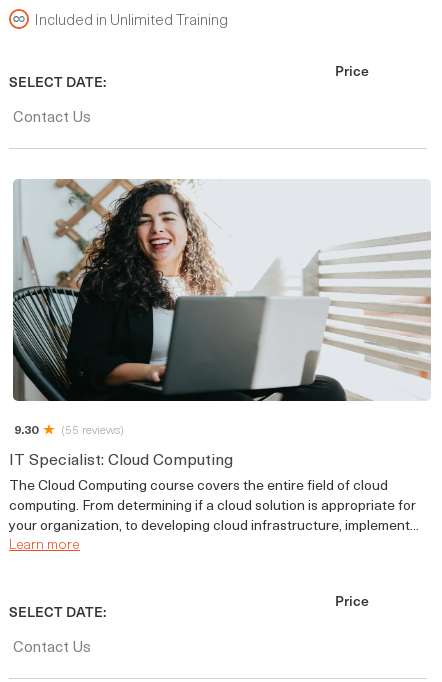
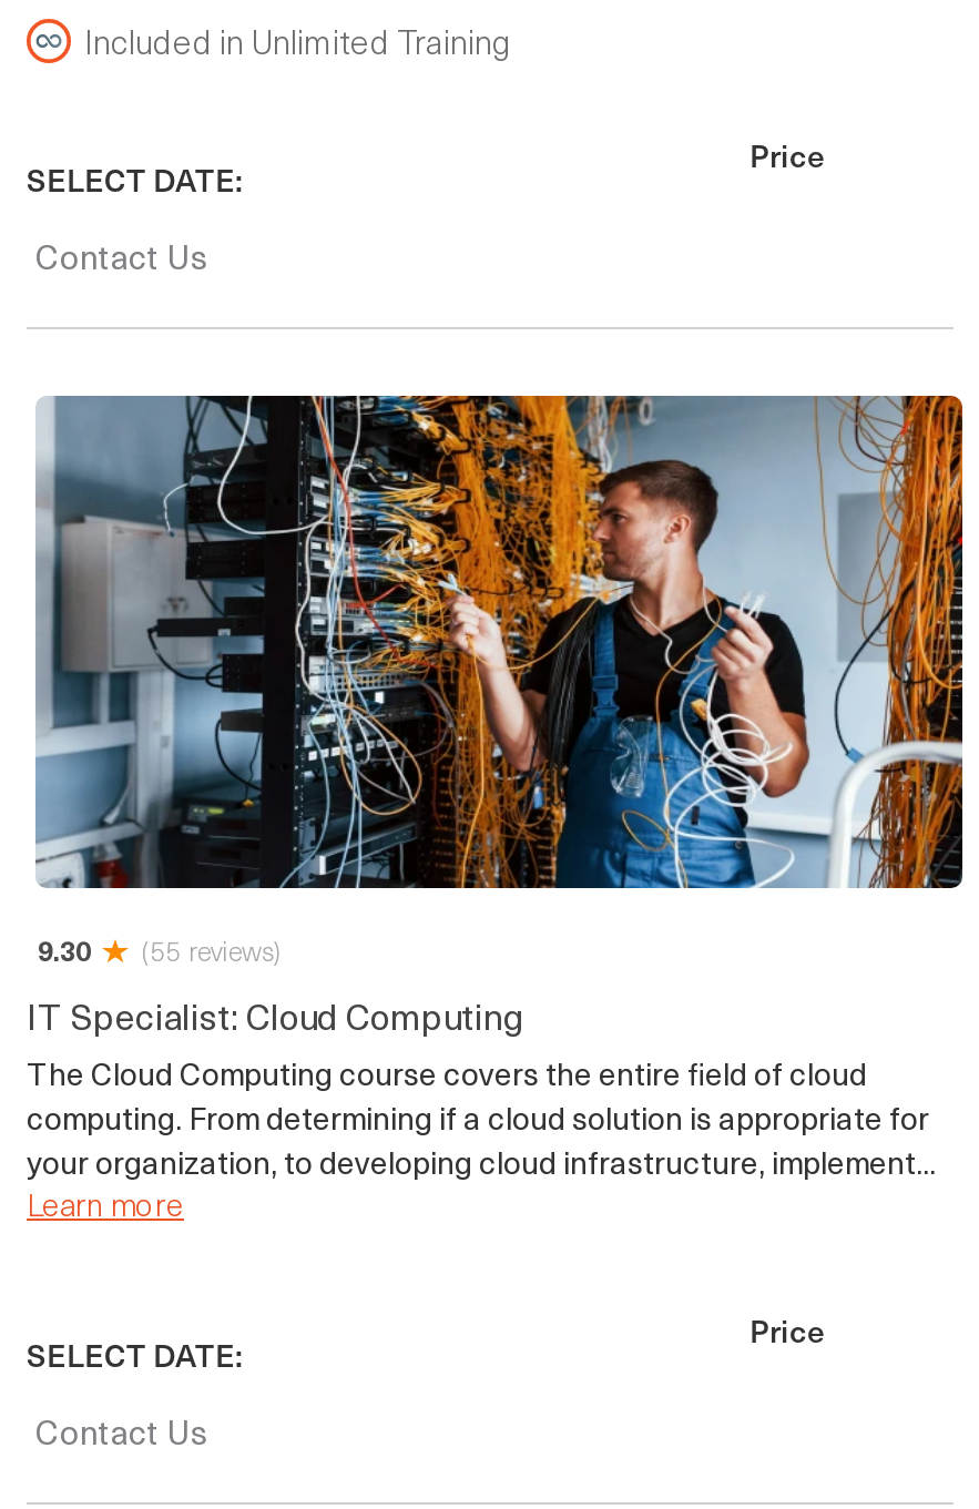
[12,178,431,402] [image] -> [35,394,965,890] [image]

